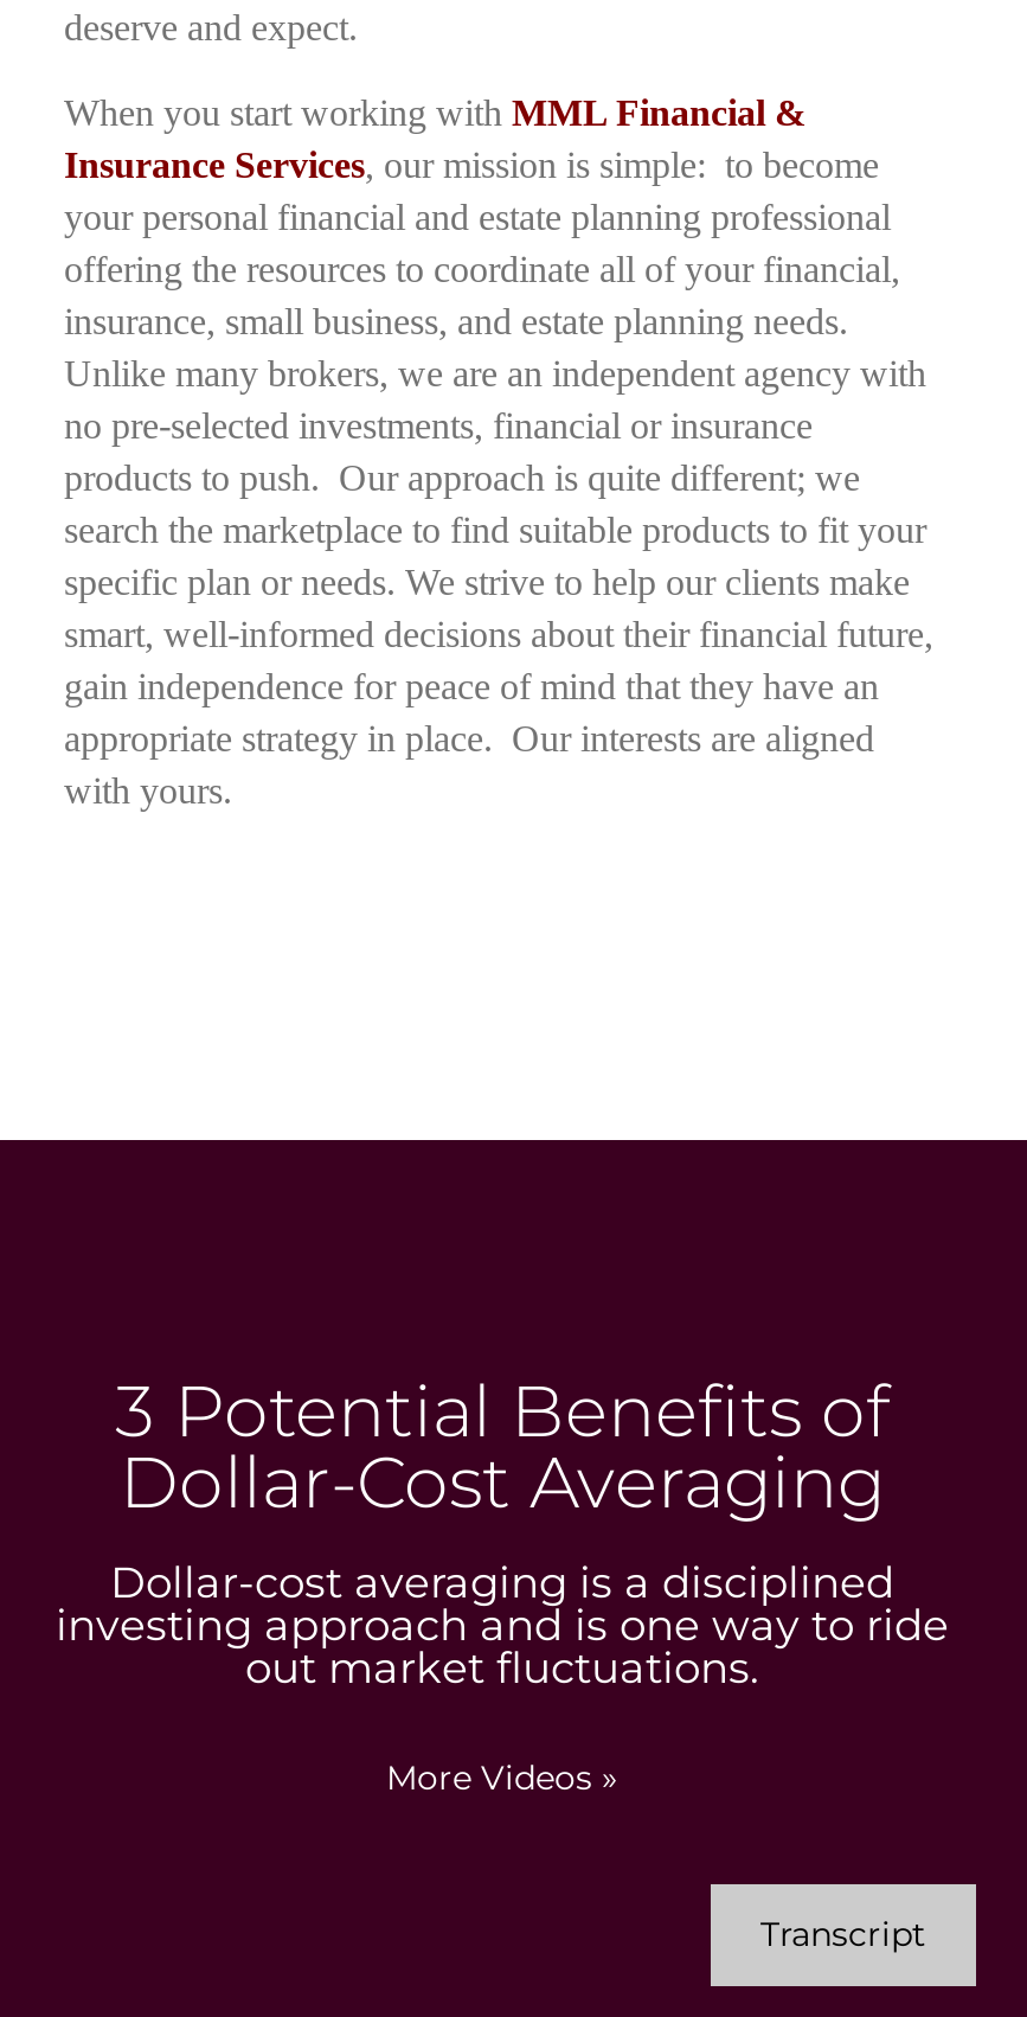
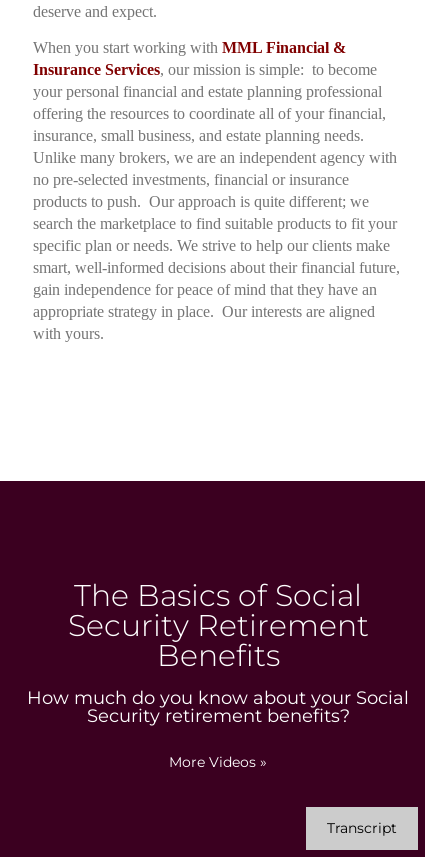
[56,1368,949,1695] 3 Potential Benefits of | Dollar-Cost Averaging | Dollar-cost averaging is a disciplined | investing approach and is one way to ride | out market fluctuations. -> [27,577,409,727] The Basics of Social | Security Retirement | Benefits | How much do you know about your Social | Security retirement benefits?

